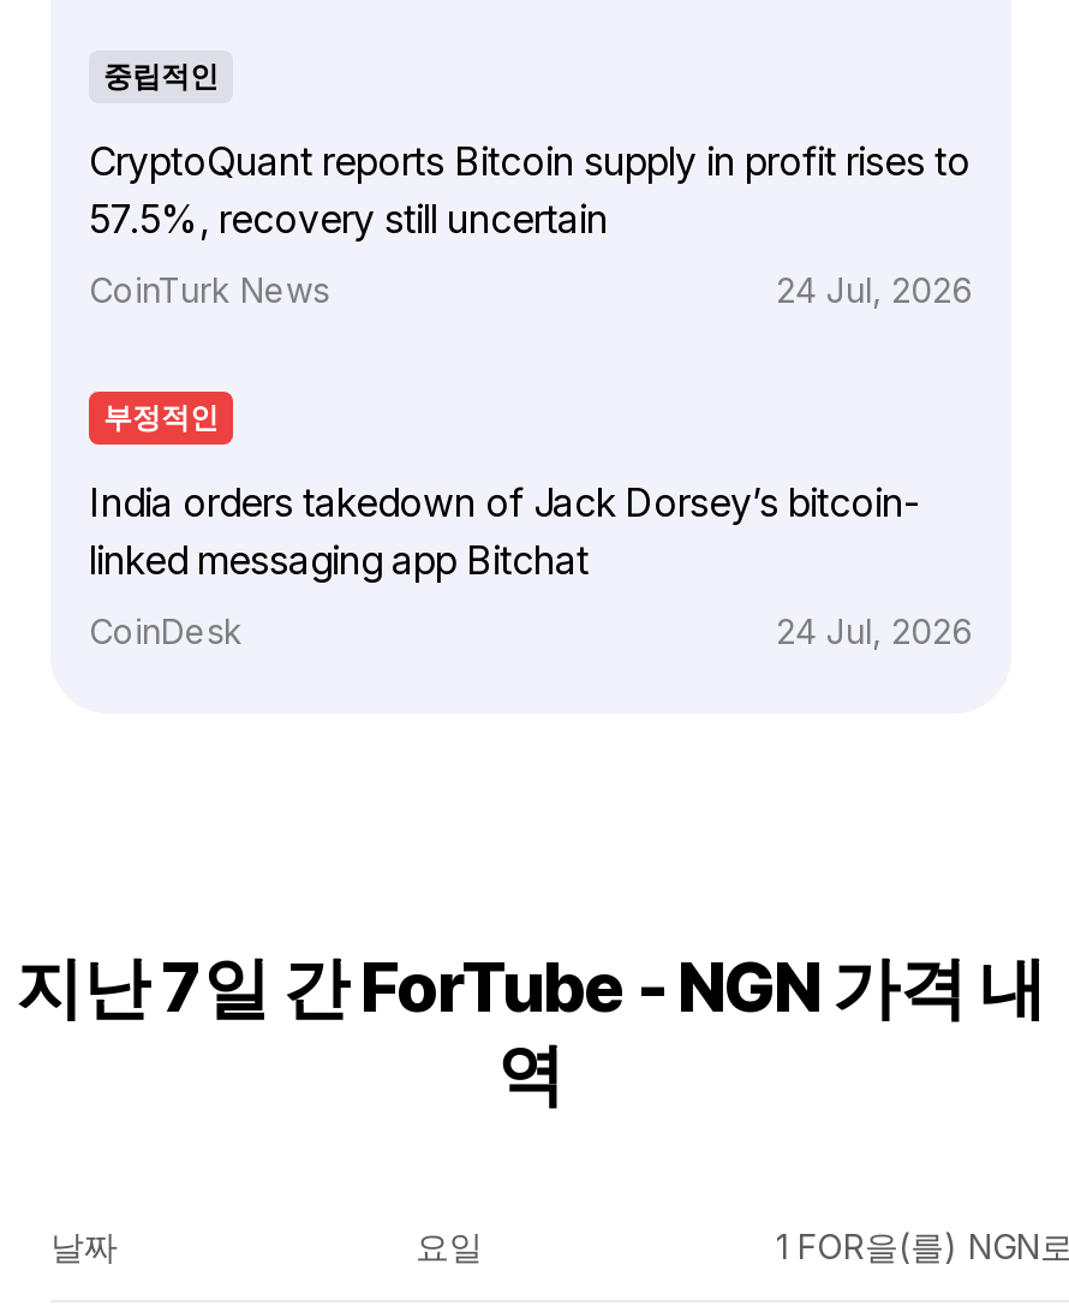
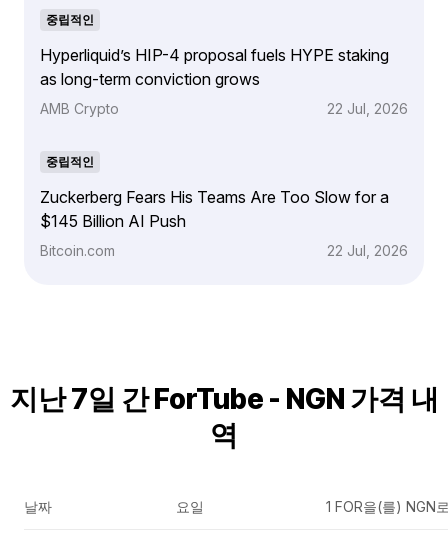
[89,137,971,243] CryptoQuant reports Bitcoin supply in profit rises to | 57.5%, recovery still uncertain -> [40,45,389,89] Hyperliquid’s HIP-4 proposal fuels HYPE staking | as long-term conviction grows
[89,269,973,310] CoinTurk News | 24 Jul, 2026 -> [40,100,408,117] AMB Crypto | 22 Jul, 2026
[103,399,219,435] 부정적인 -> [46,154,94,169] 중립적인
[89,478,920,584] India orders takedown of Jack Dorsey’s bitcoin- | linked messaging app Bitchat -> [40,187,389,231] Zuckerberg Fears His Teams Are Too Slow for a | $145 Billion AI Push
[89,610,973,651] CoinDesk | 24 Jul, 2026 -> [40,242,408,259] Bitcoin.com | 22 Jul, 2026

